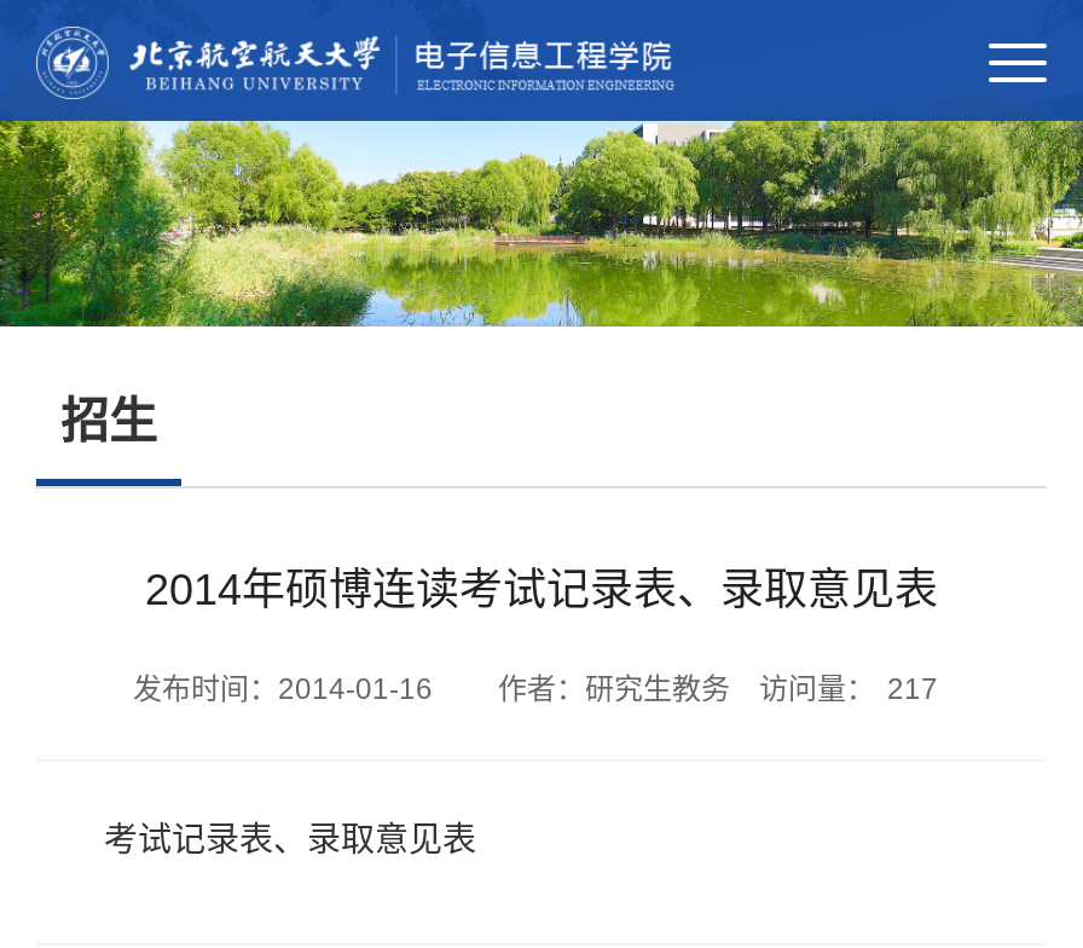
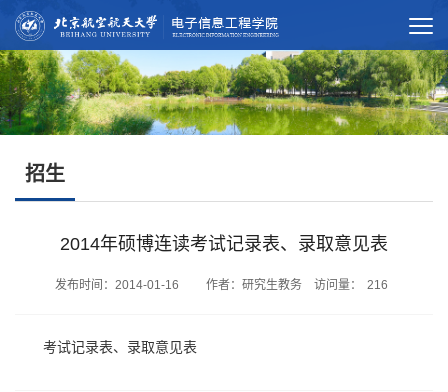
[133,673,938,707] 发布时间：2014-01-16 作者：研究生教务 访问量： 217 -> [55,278,388,292] 发布时间：2014-01-16 作者：研究生教务 访问量： 216

